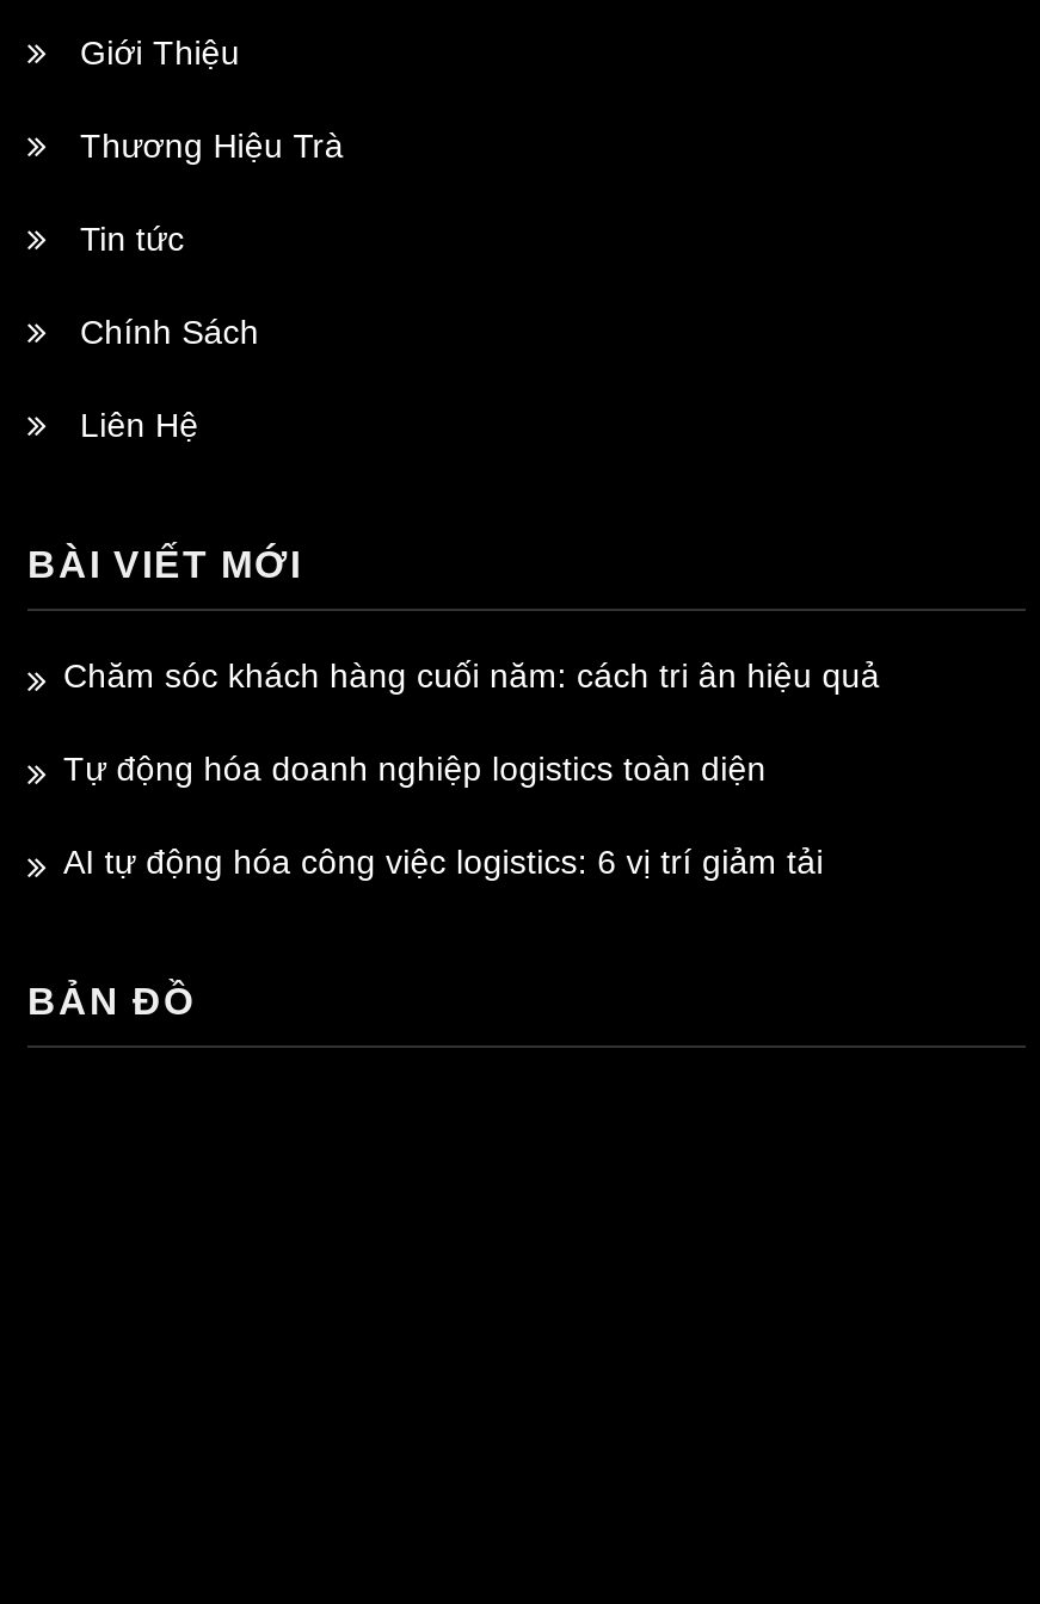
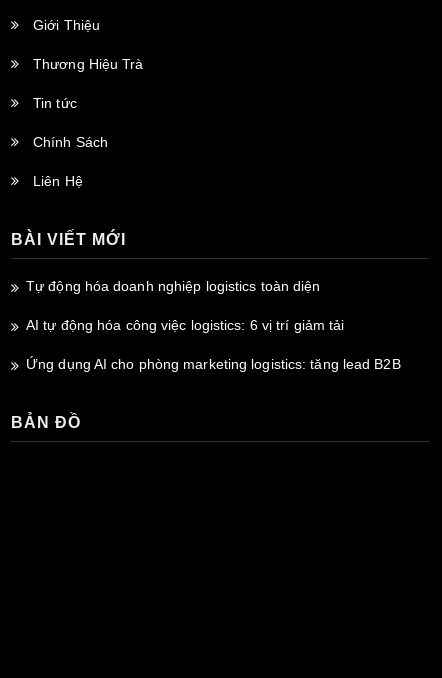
[63,656,880,694] Chăm sóc khách hàng cuối năm: cách tri ân hiệu quả -> none
moved [63,749,823,880] -> [26,278,344,333]: Tự động hóa doanh nghiệp logistics toàn diện | AI tự động hóa công việc logistics: 6 vị trí giảm tải
none -> [26,356,401,372] Ứng dụng AI cho phòng marketing logistics: tăng lead B2B

